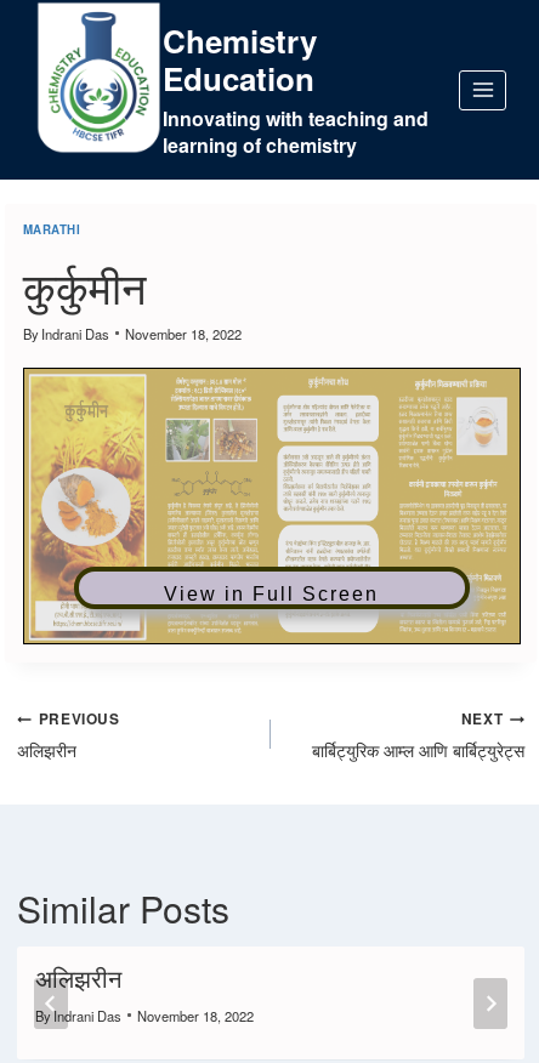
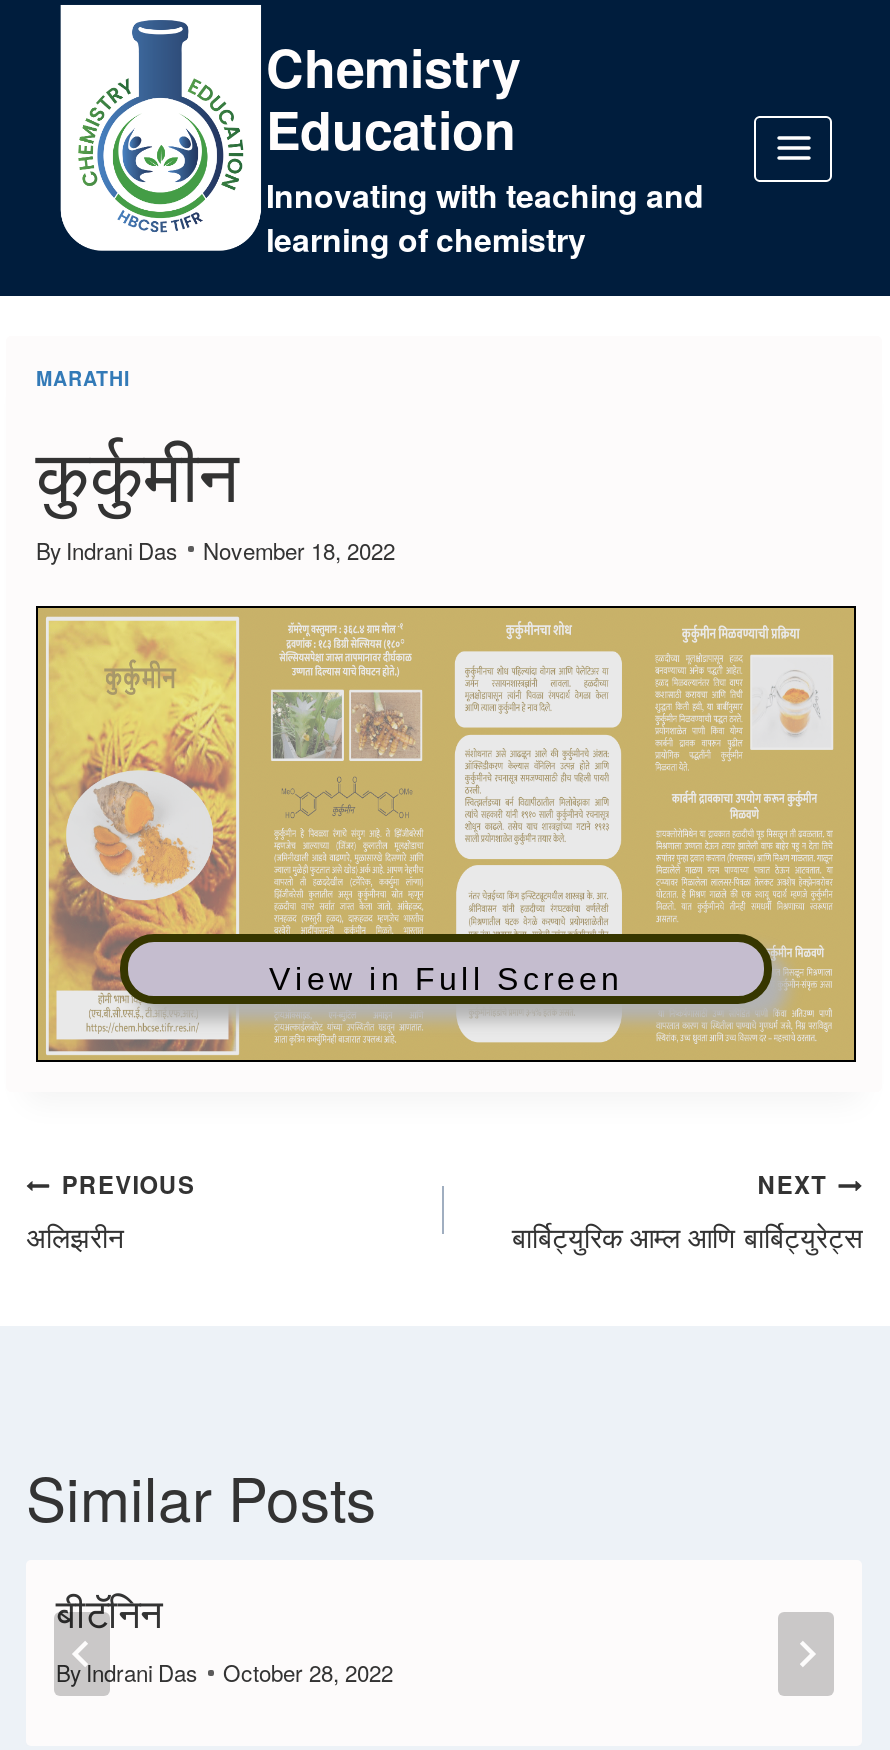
[35,960,121,995] अलिझरीन -> [56,1583,162,1641] बीटॅनिन
[35,1005,253,1025] By Indrani Das November 18, 2022 -> [56,1657,393,1689] By Indrani Das October 28, 2022

